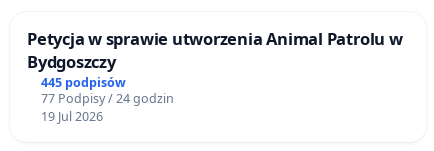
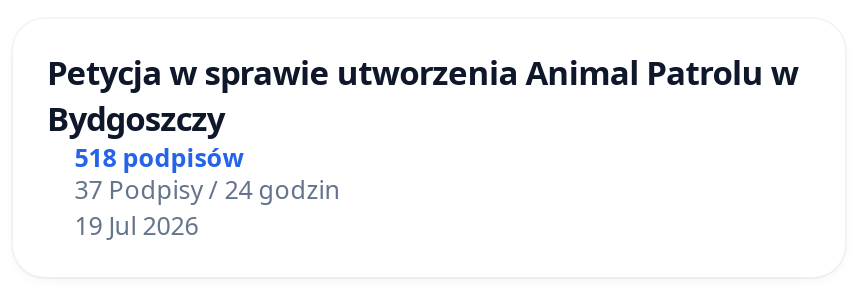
[41,74,126,91] 445 podpisów -> [75,142,245,176] 518 podpisów
[41,90,174,107] 77 Podpisy / 24 godzin -> [75,174,341,208] 37 Podpisy / 24 godzin

